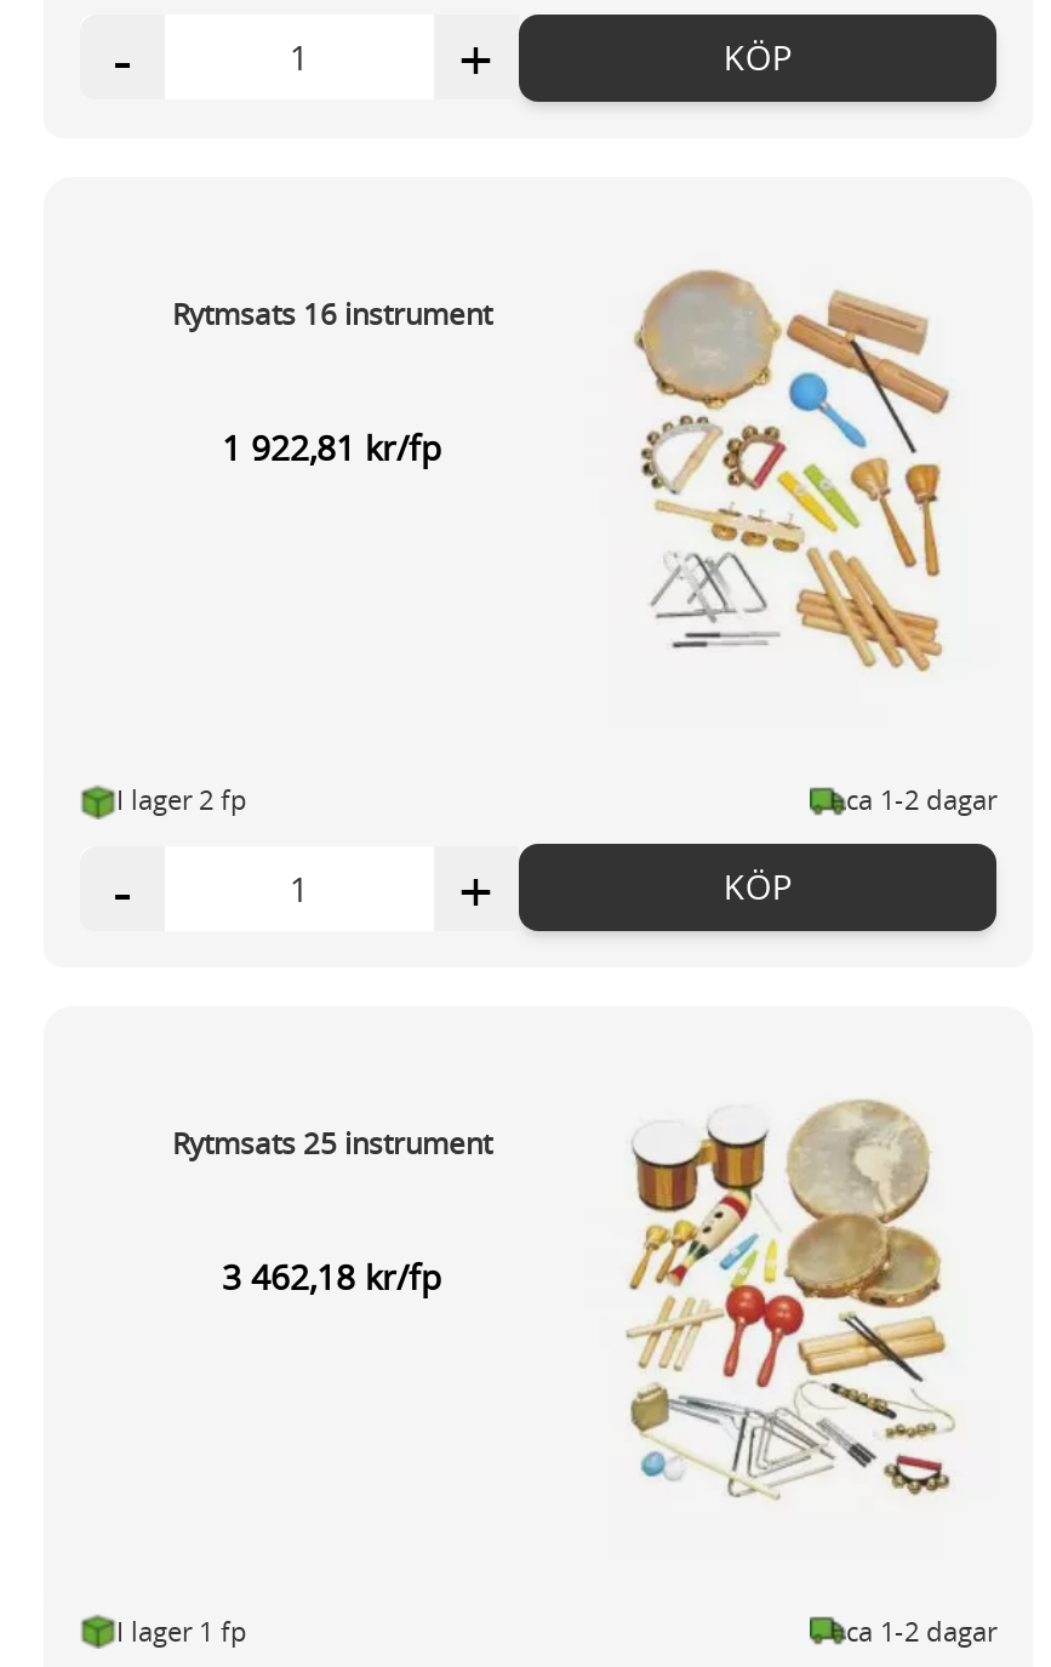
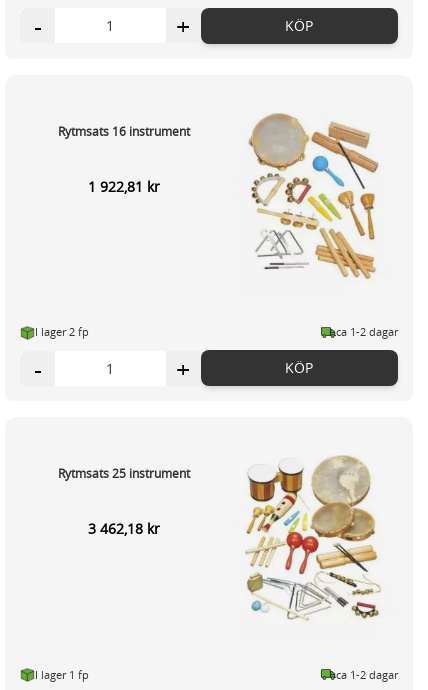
[222,424,442,470] 1 922,81 kr/fp -> [88,177,160,196] 1 922,81 kr
[222,1254,442,1300] 3 462,18 kr/fp -> [88,519,160,538] 3 462,18 kr

